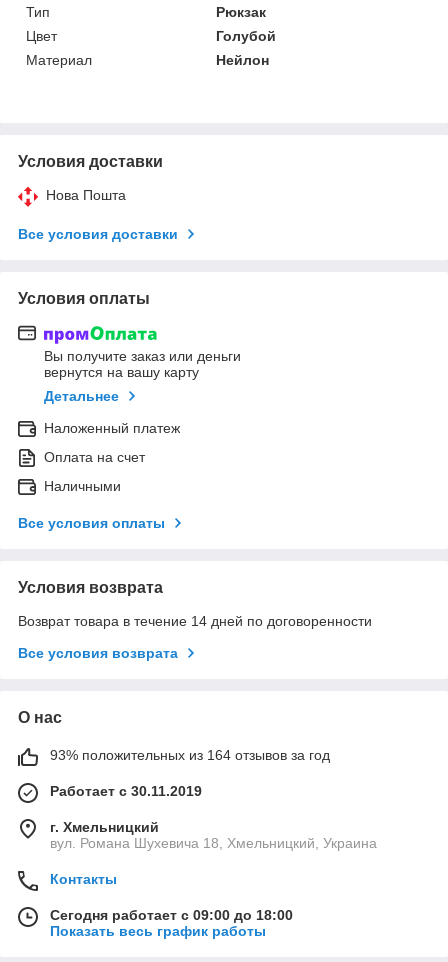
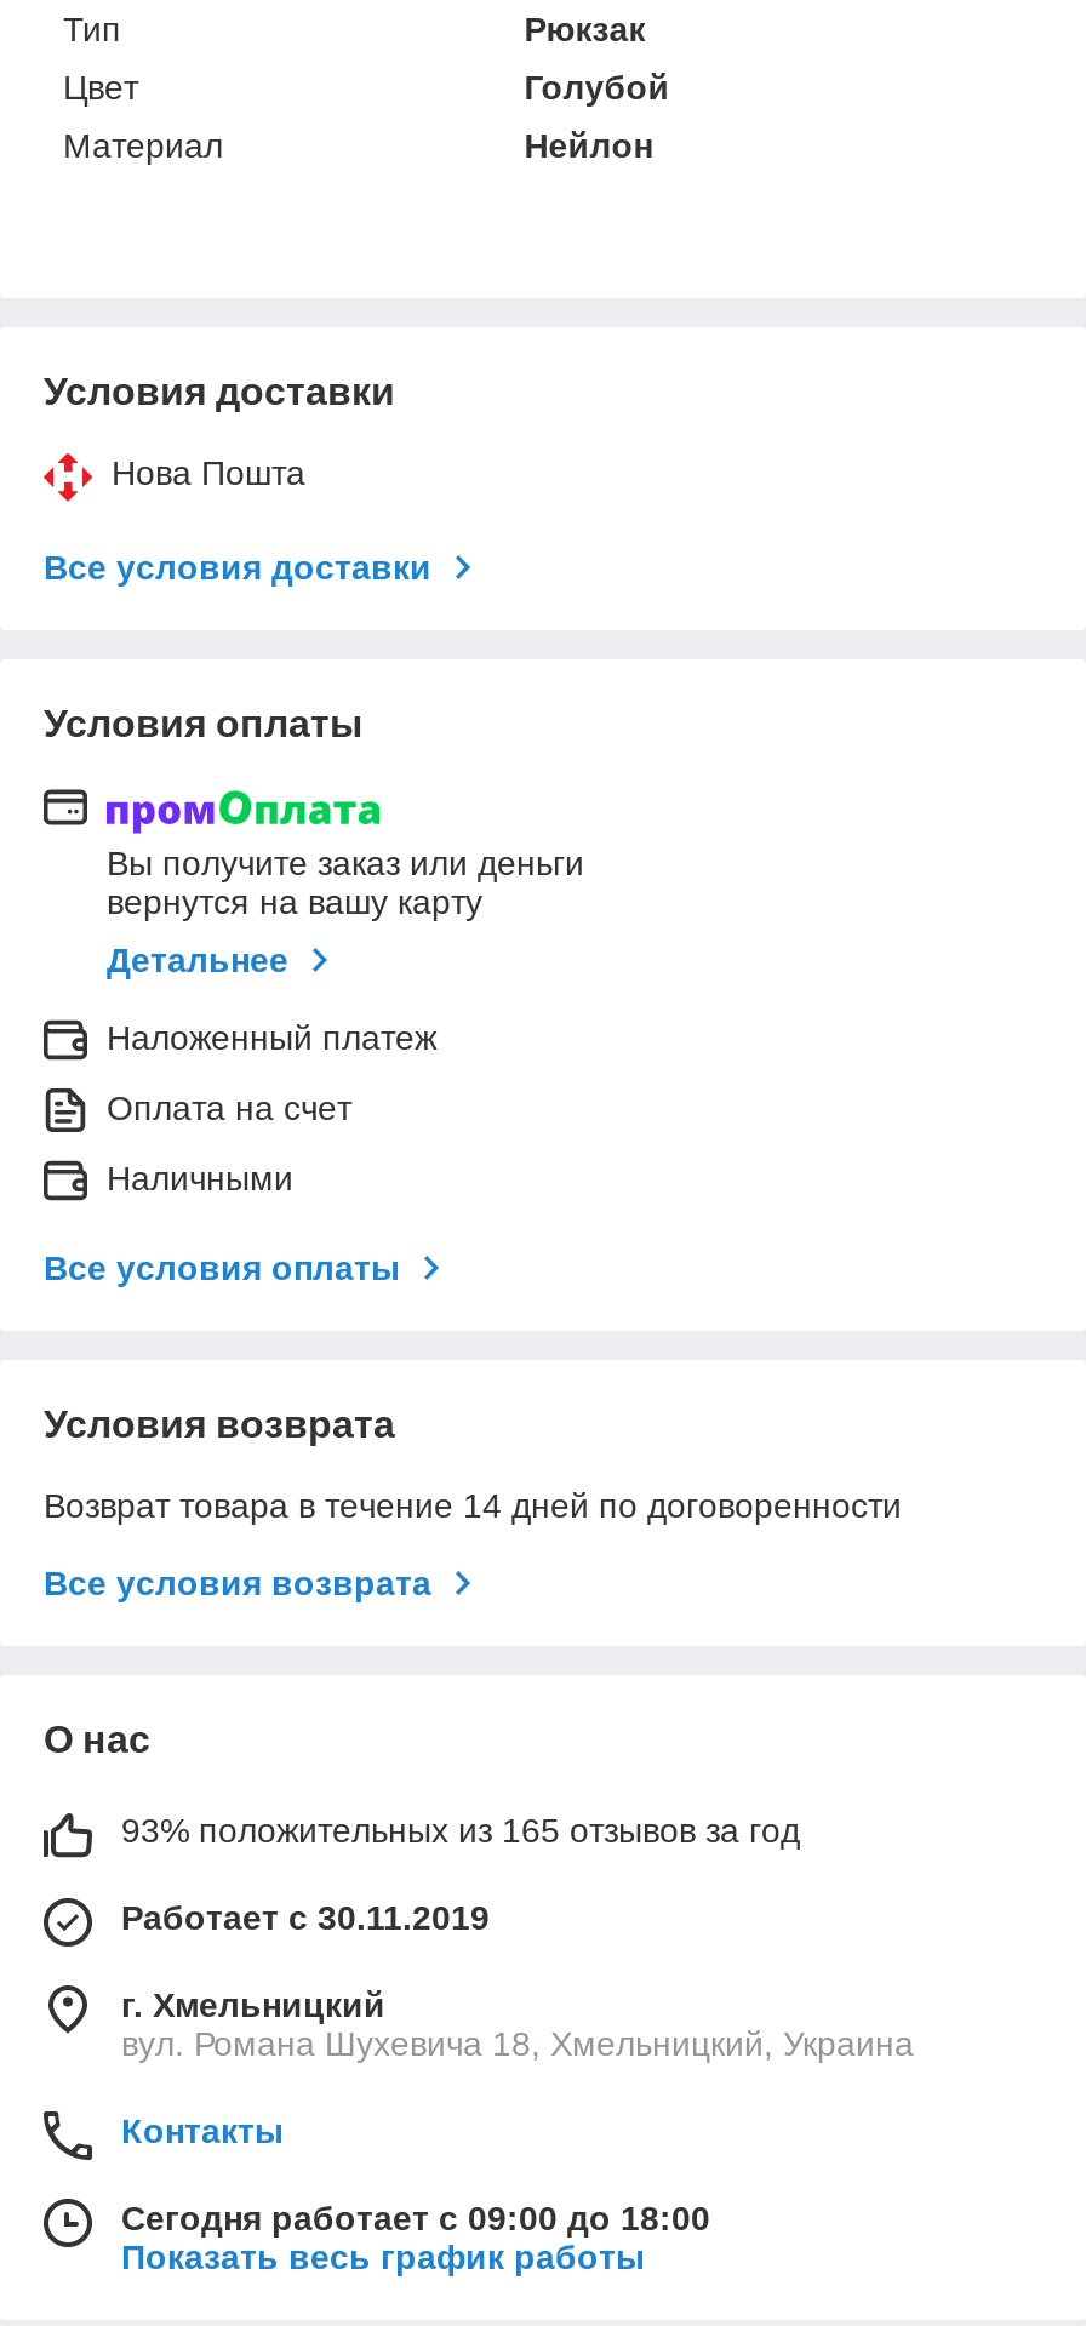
[50,747,330,763] 93% положительных из 164 отзывов за год -> [121,1811,800,1850] 93% положительных из 165 отзывов за год

